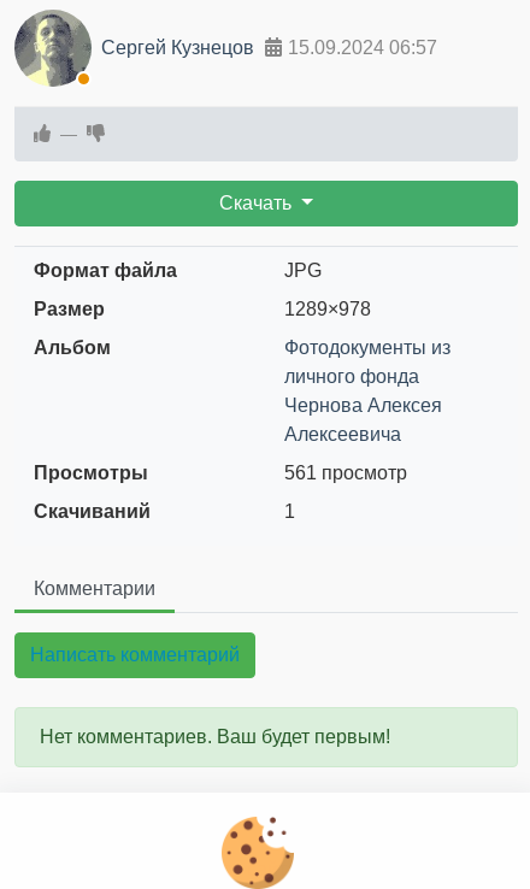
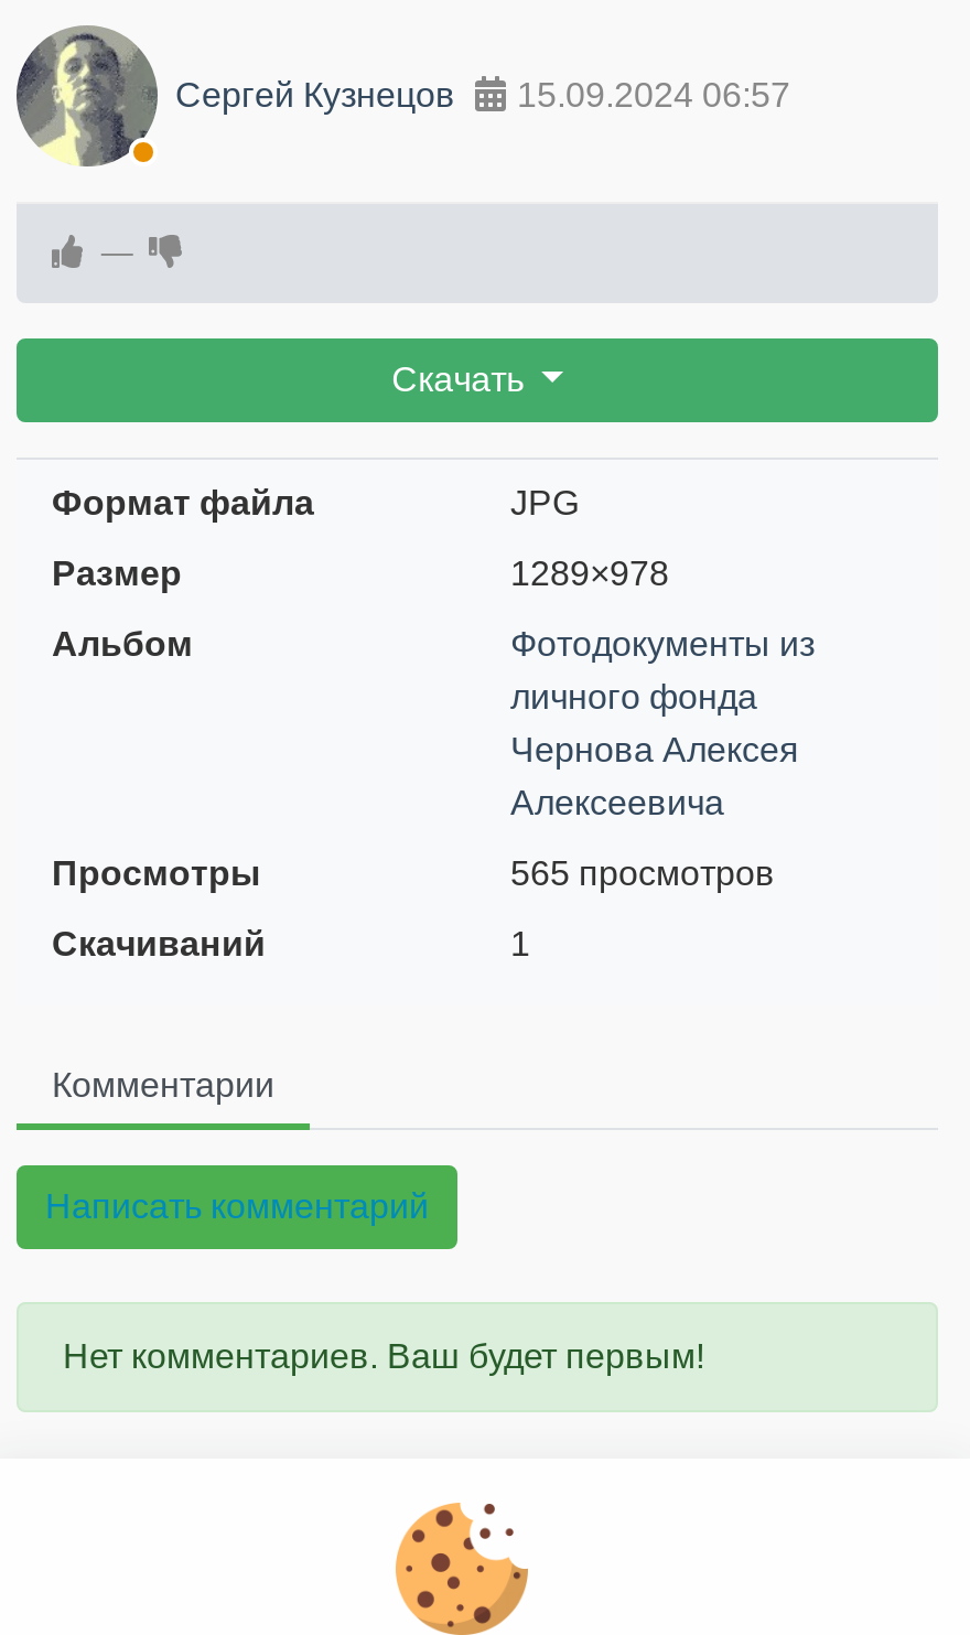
[284,462,407,483] 561 просмотр -> [510,854,775,891] 565 просмотров

